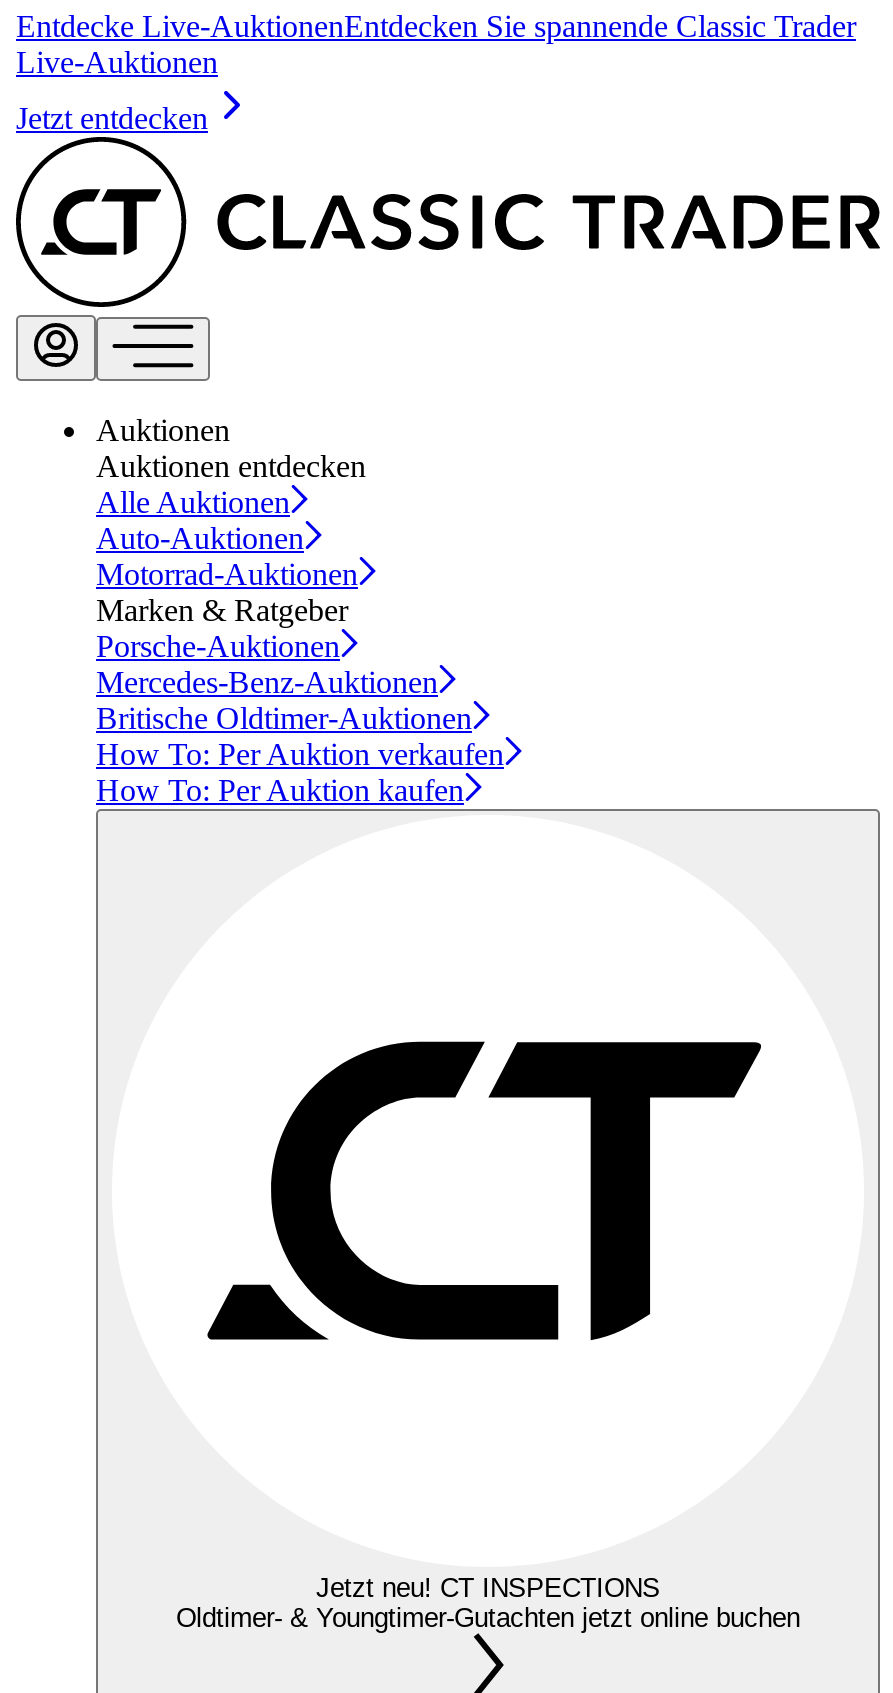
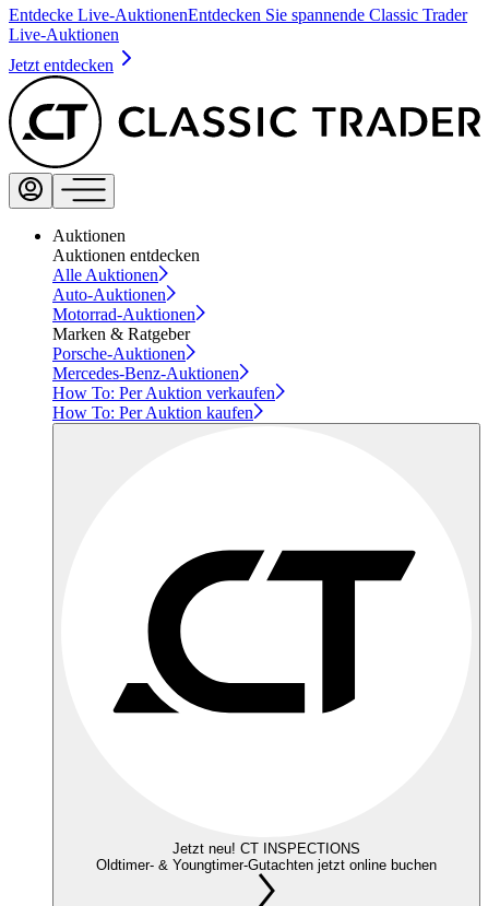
[96,701,472,735] Britische Oldtimer-Auktionen -> none

